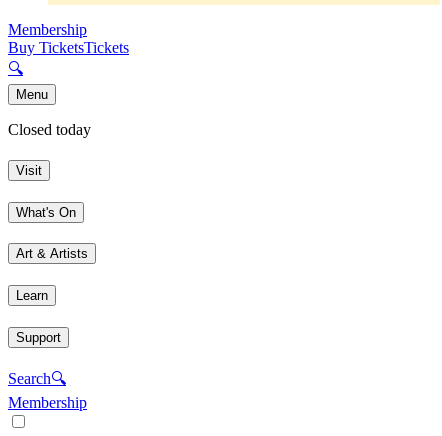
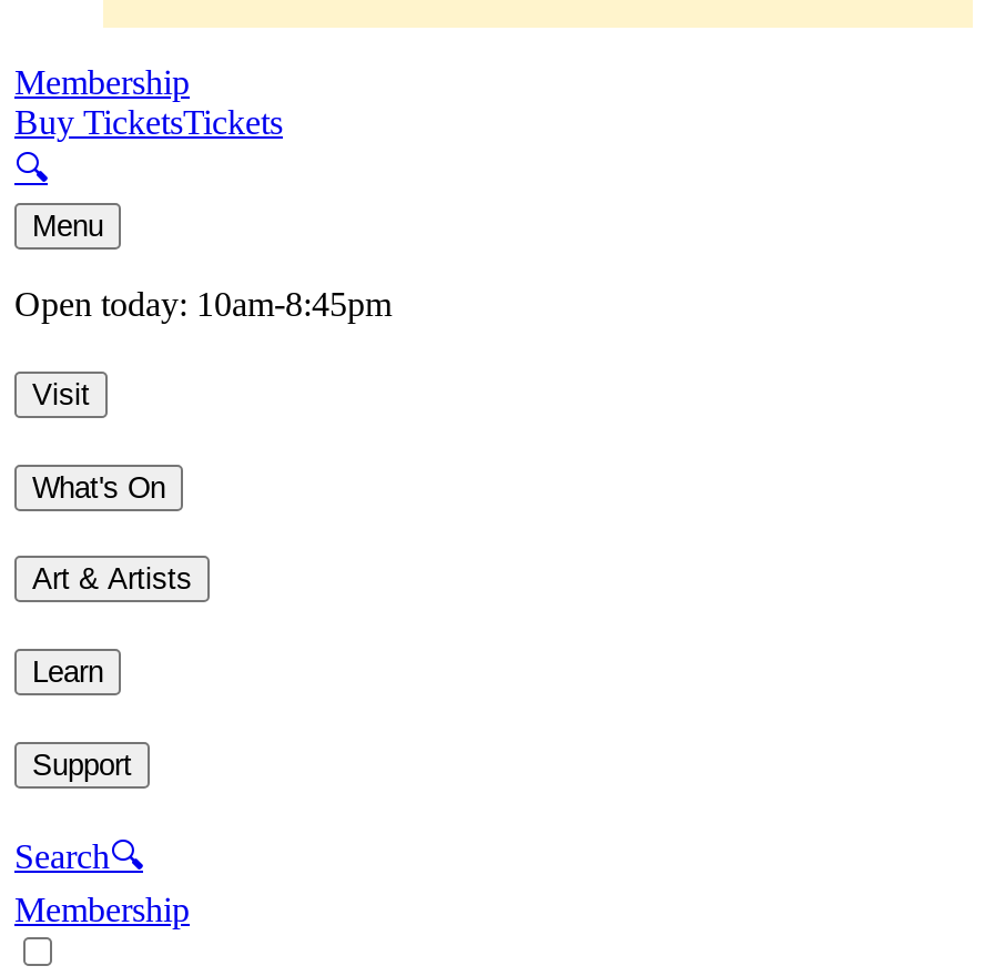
[8,121,91,138] Closed today -> [14,286,392,323] Open today: 10am-8:45pm

